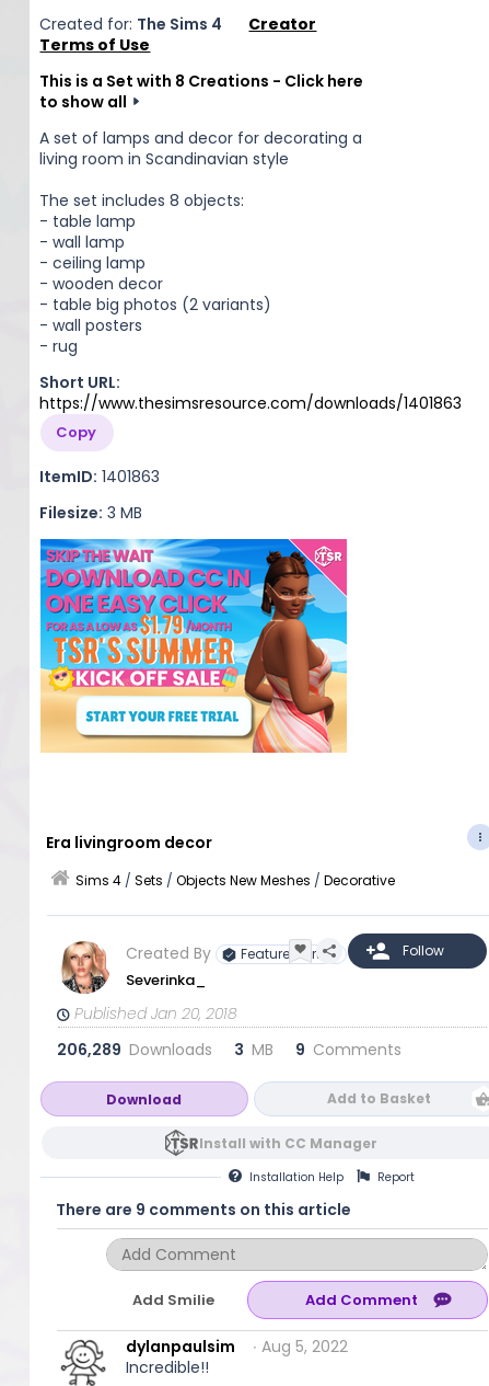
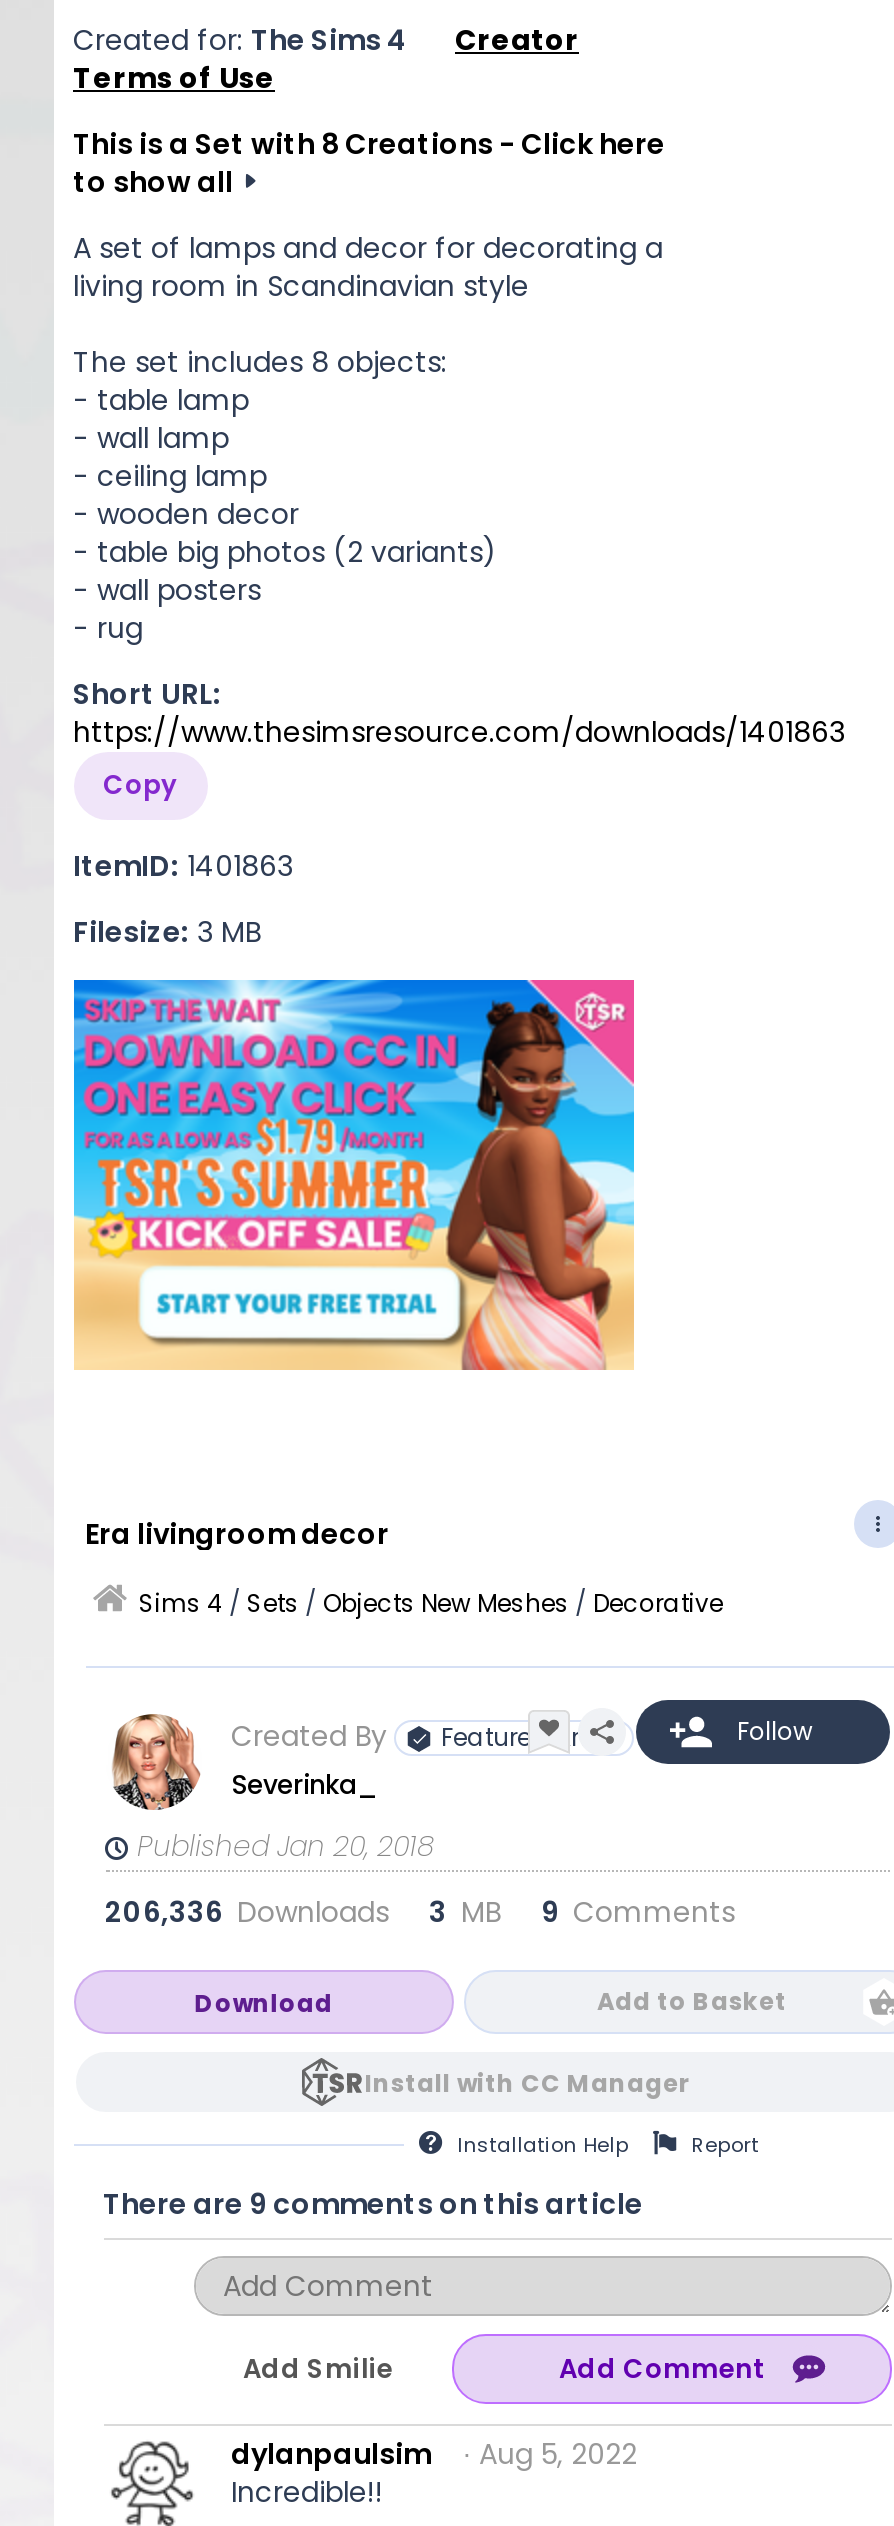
[57,1038,402,1060] 206,289 Downloads 3 MB 9 Comments -> [105,1892,735,1932] 206,336 Downloads 3 MB 9 Comments

